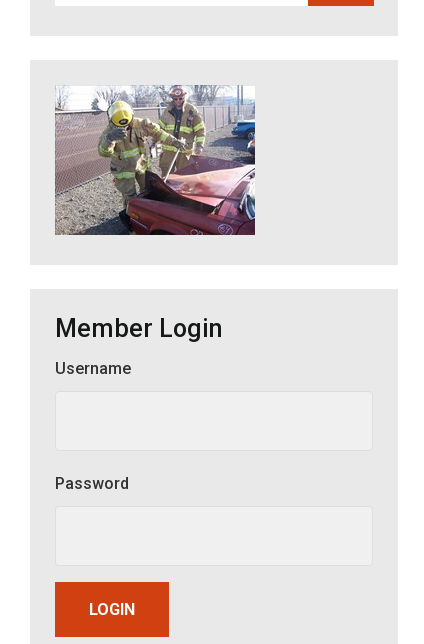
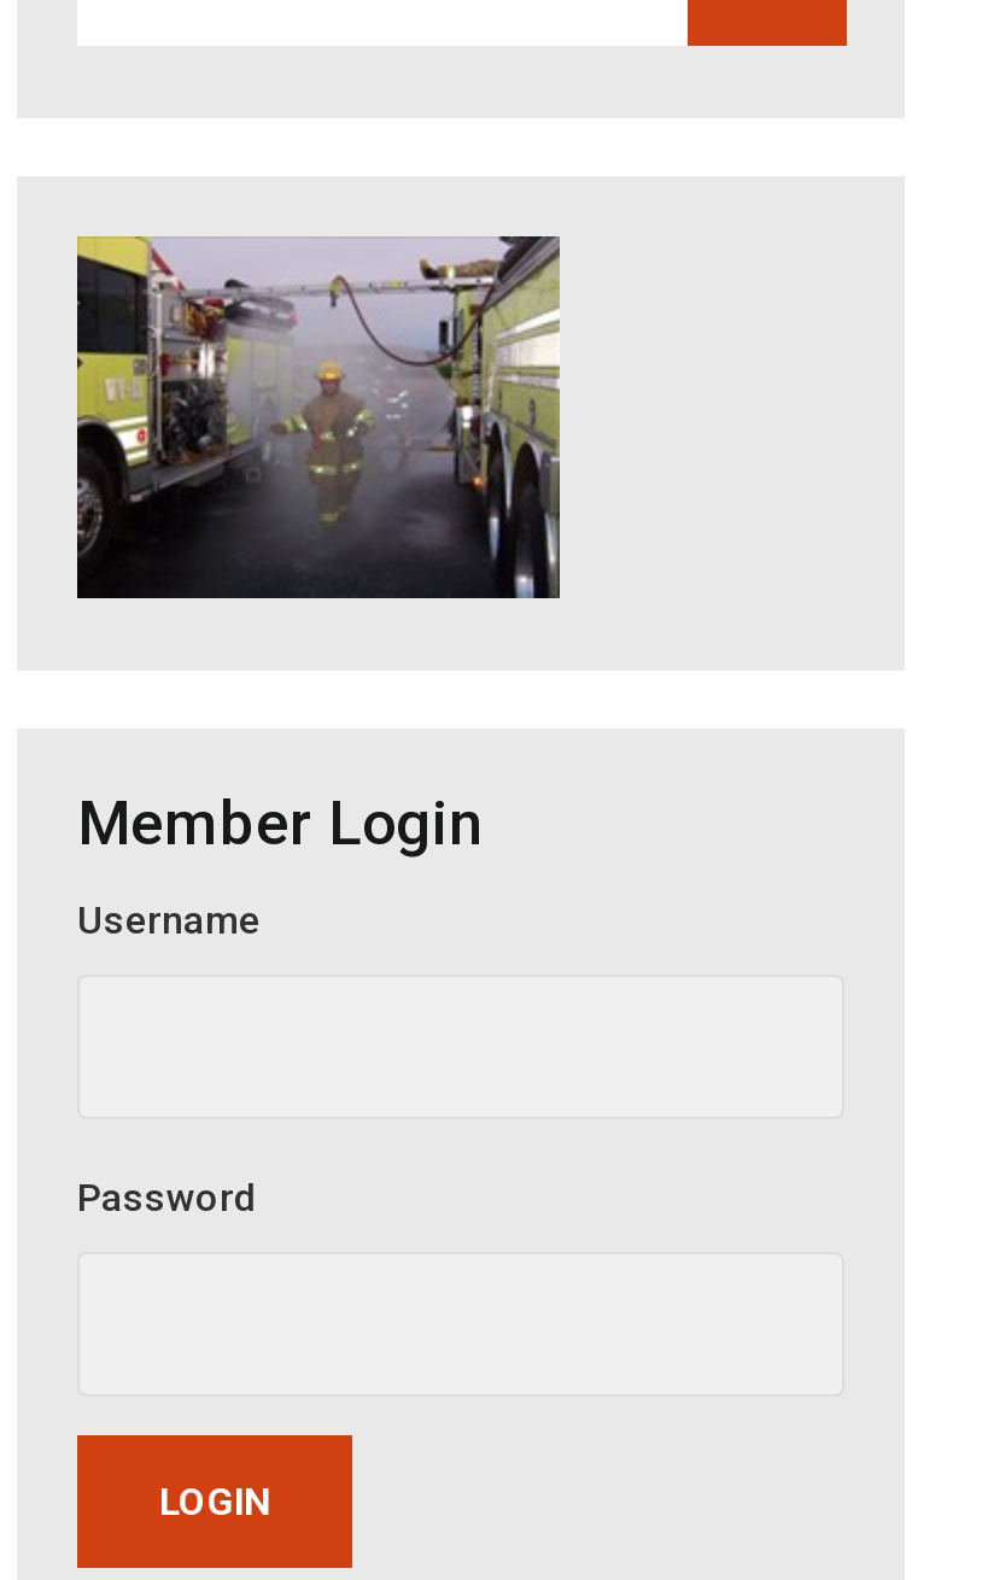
[55,85,256,236] [image] -> [75,234,562,598] [image]

